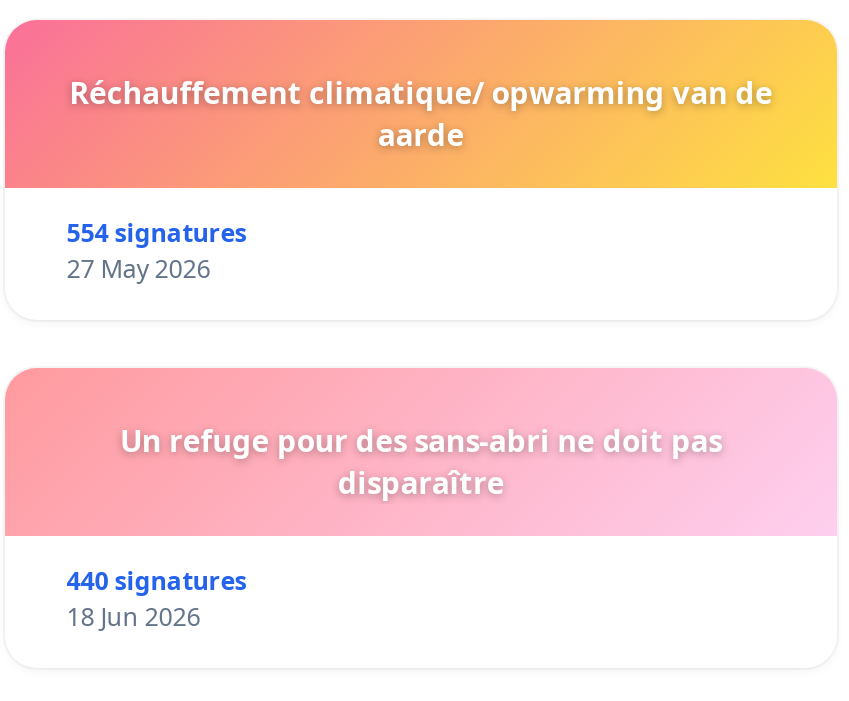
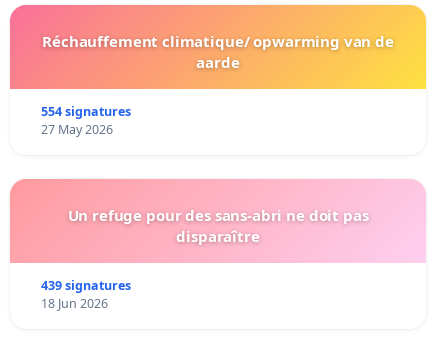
[67,564,247,598] 440 signatures -> [41,277,131,294] 439 signatures

